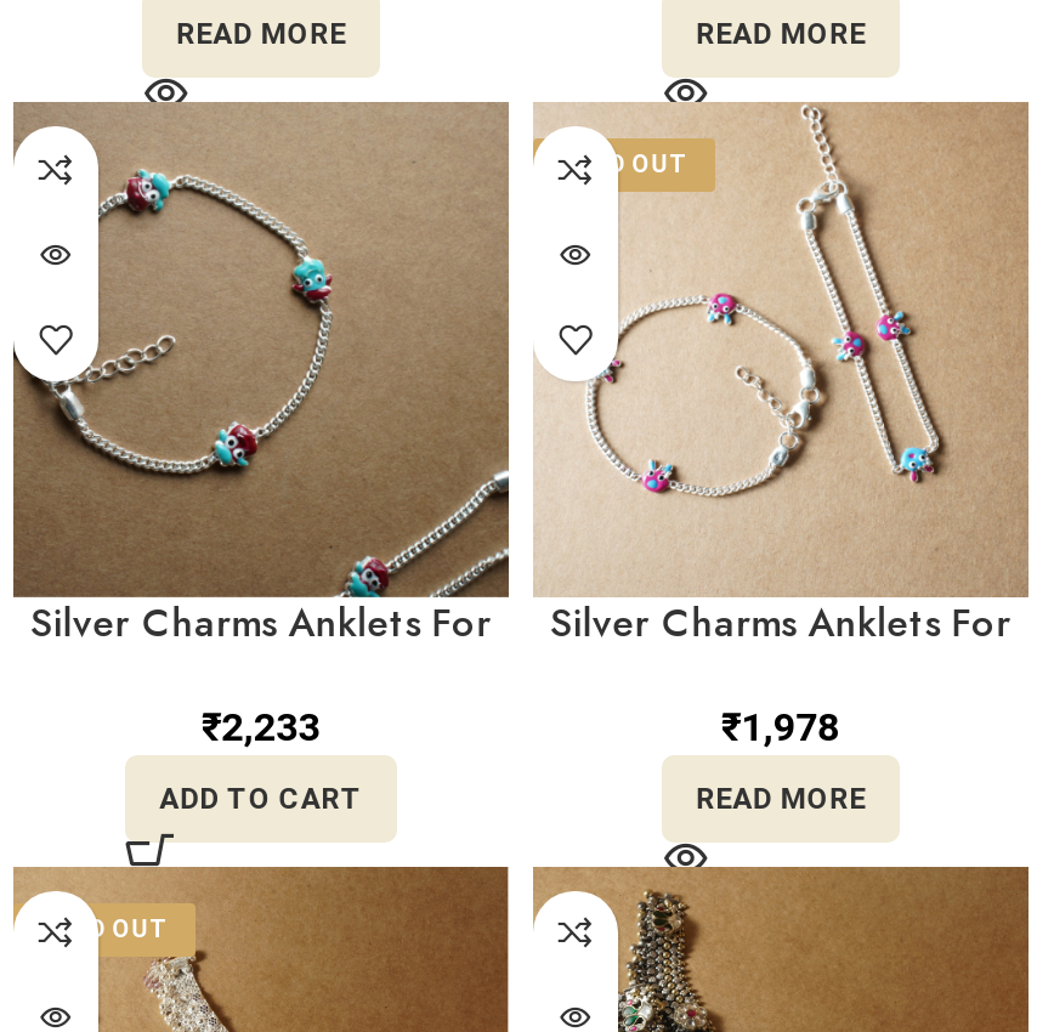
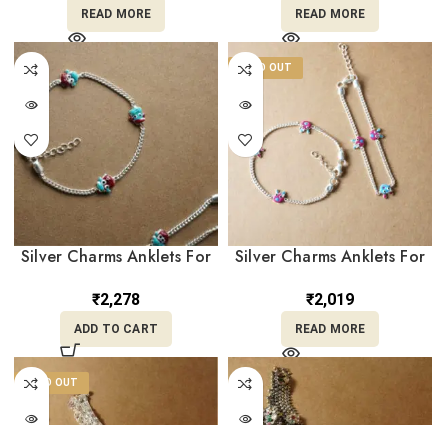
[202,704,321,750] ₹2,233 -> [91,290,140,309] ₹2,278
[721,704,840,750] ₹1,978 -> [305,290,354,309] ₹2,019

